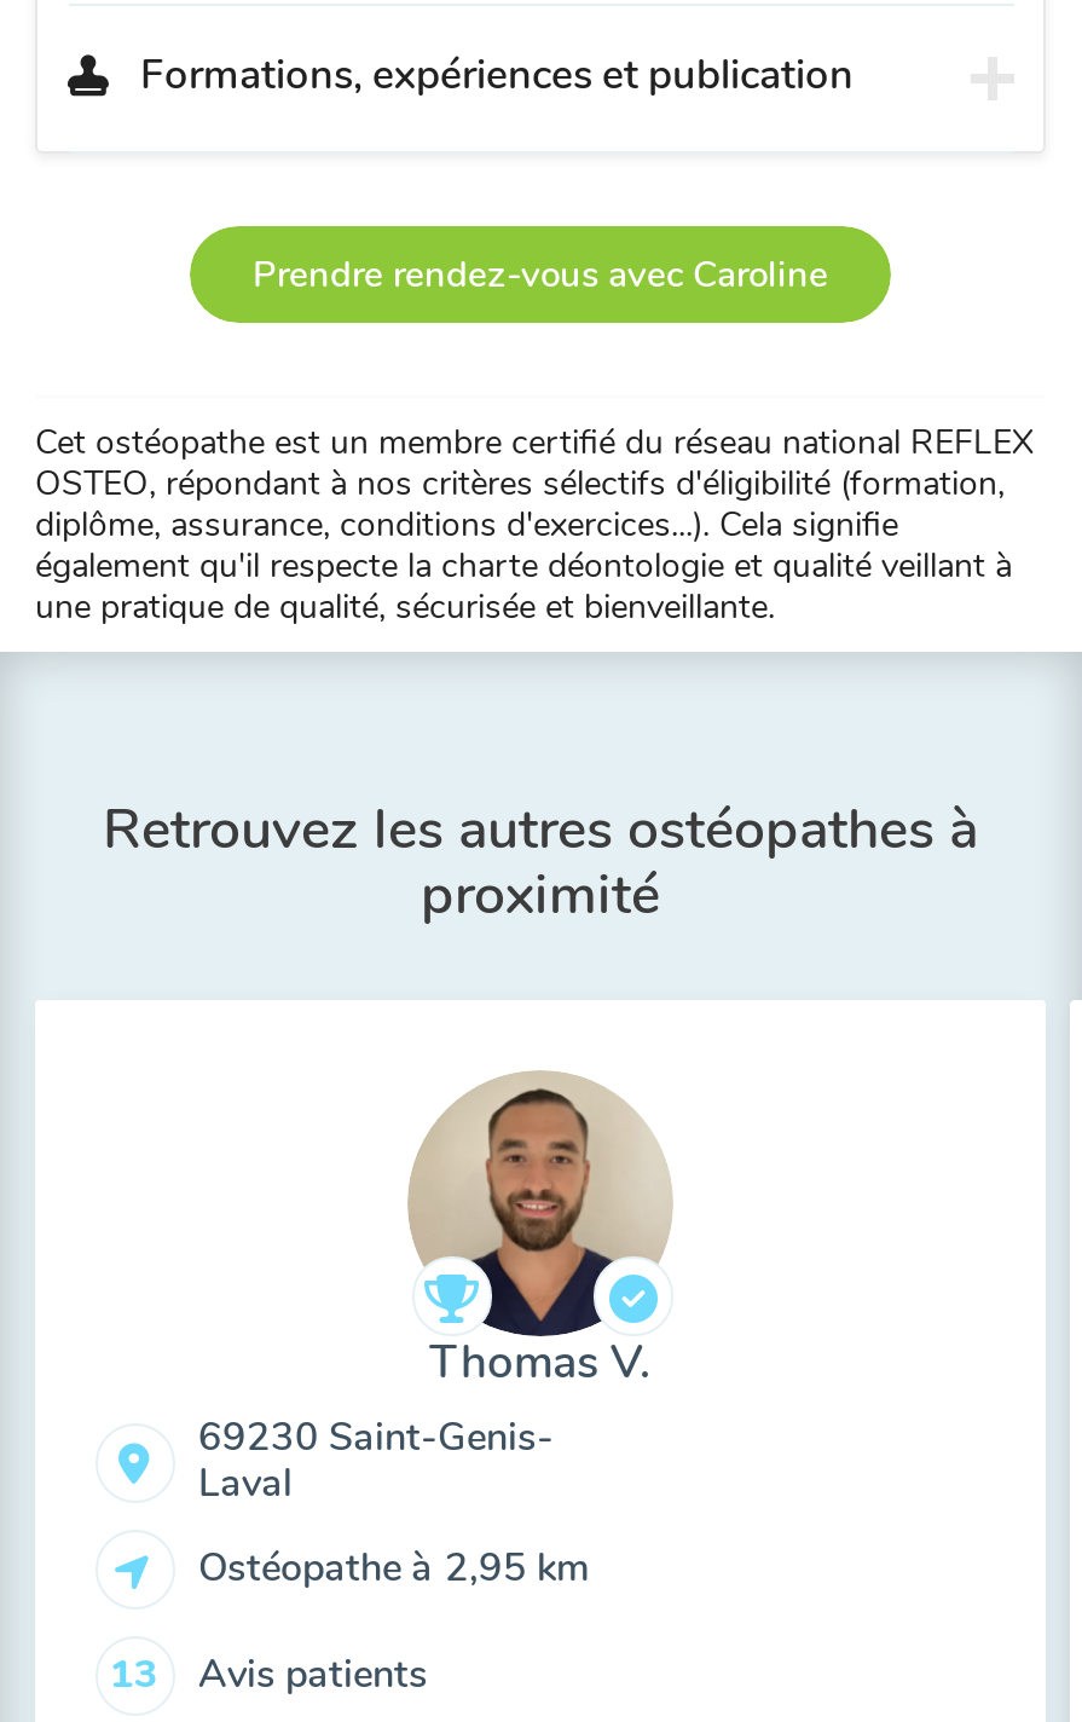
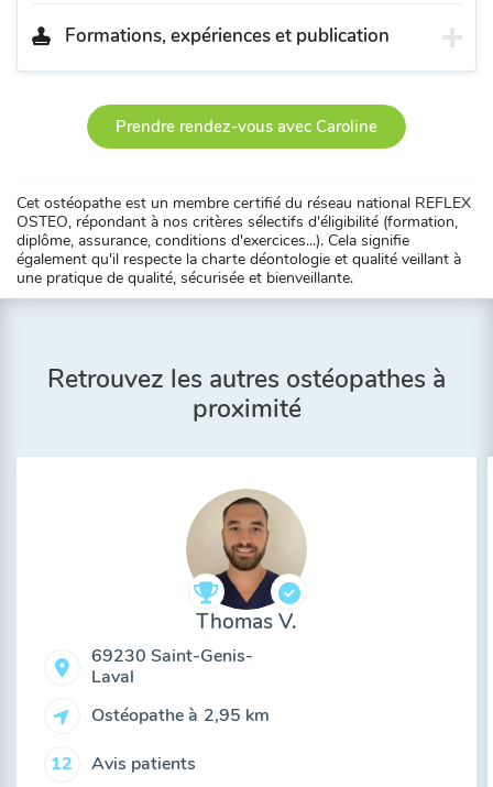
[110,1647,428,1702] 13 Avis patients -> [51,751,195,776] 12 Avis patients

